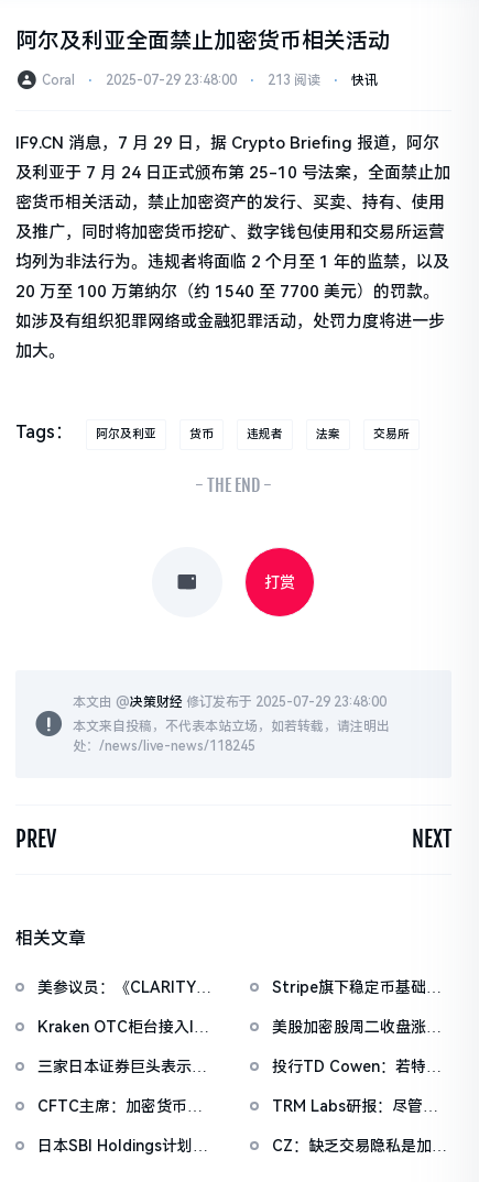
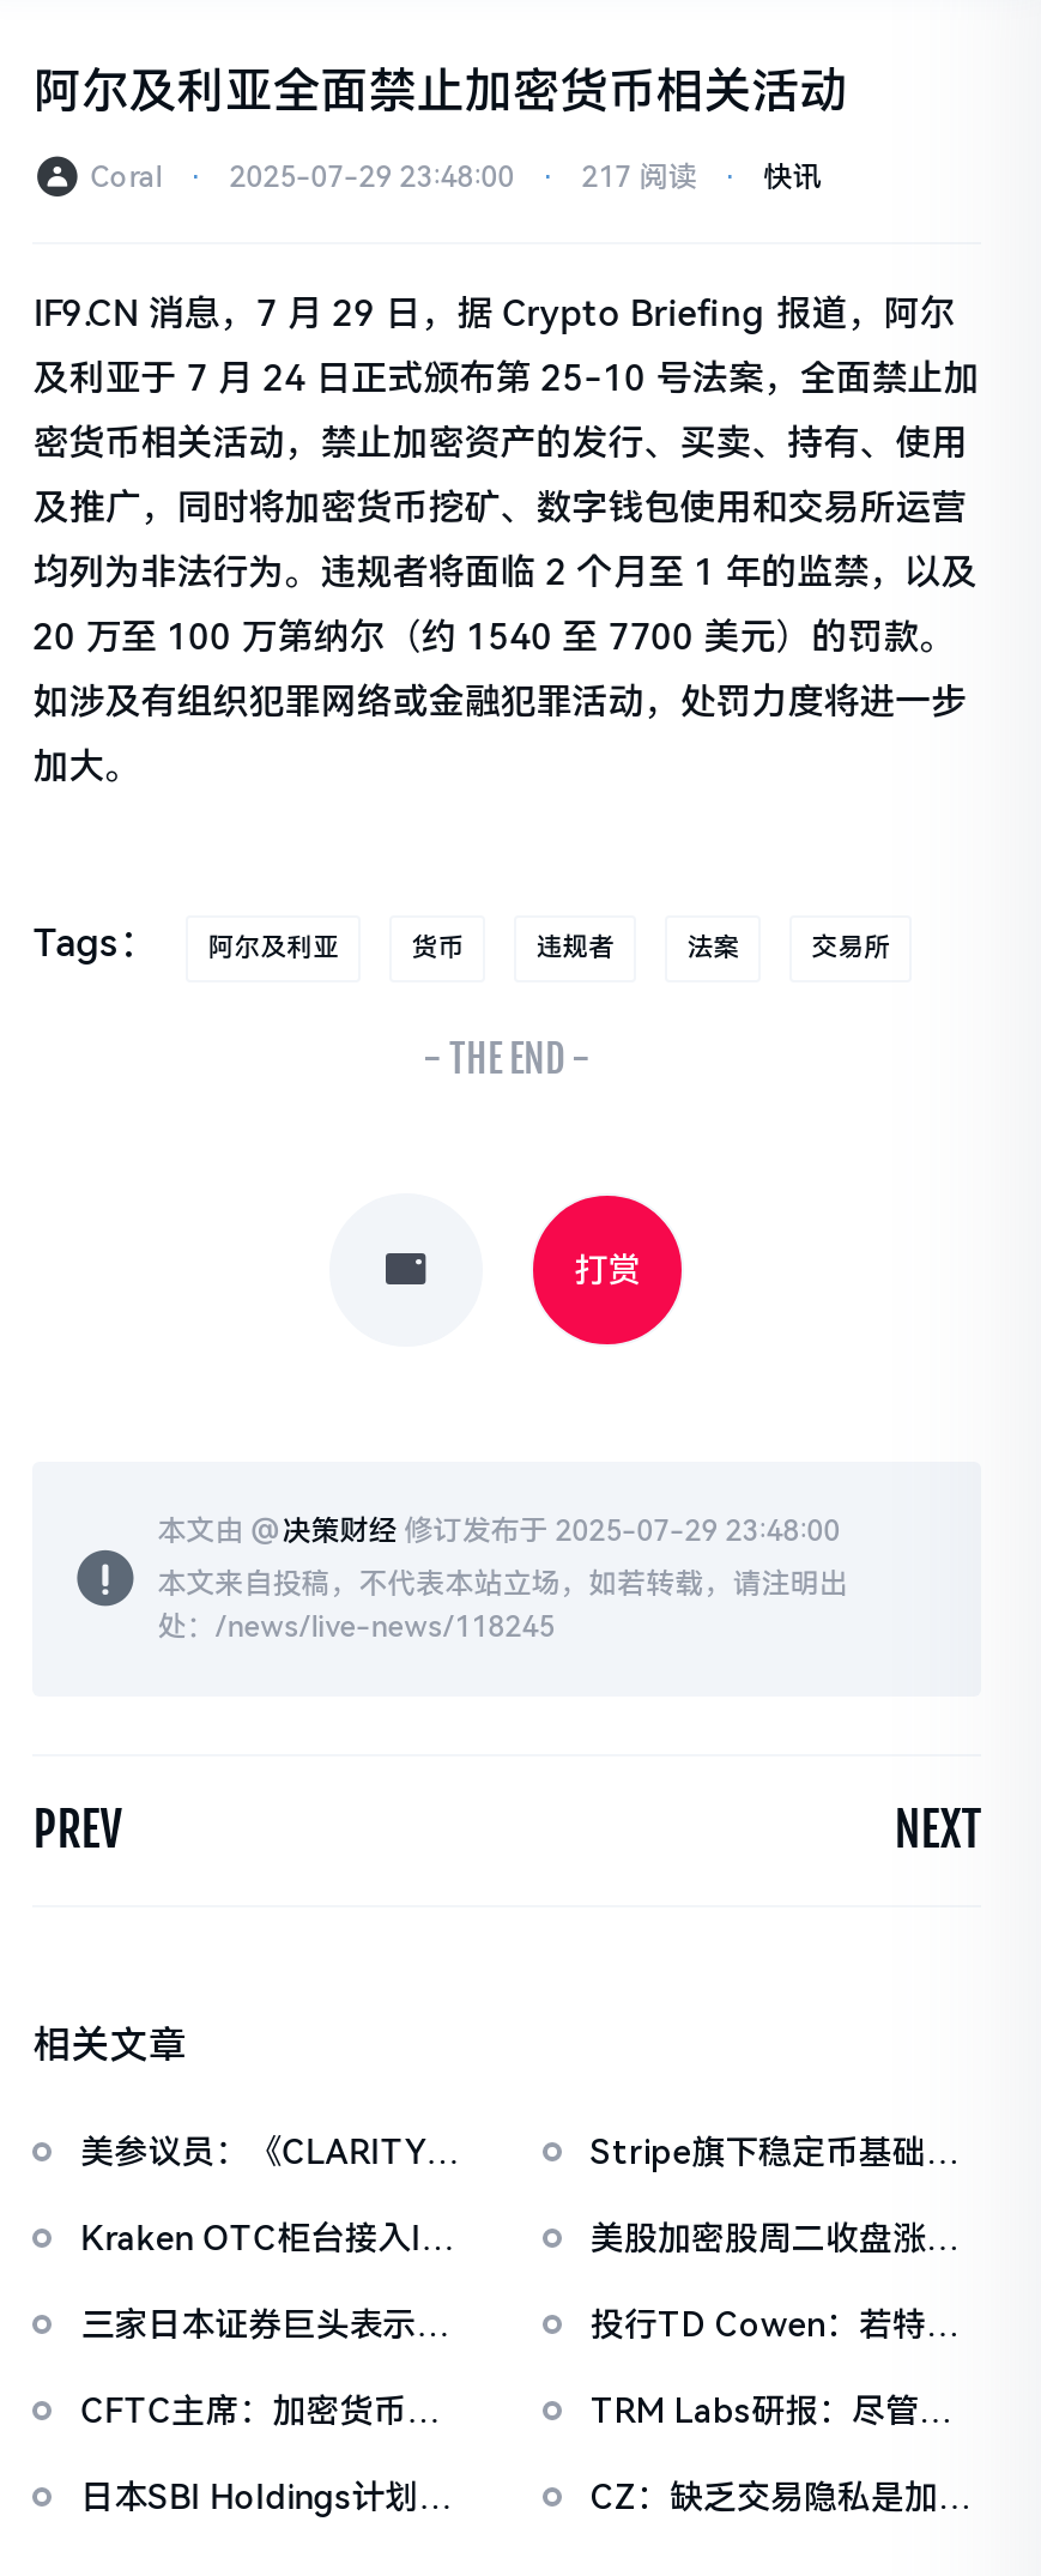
[268,73,321,88] 213 阅读 -> [581,161,696,194] 217 阅读

